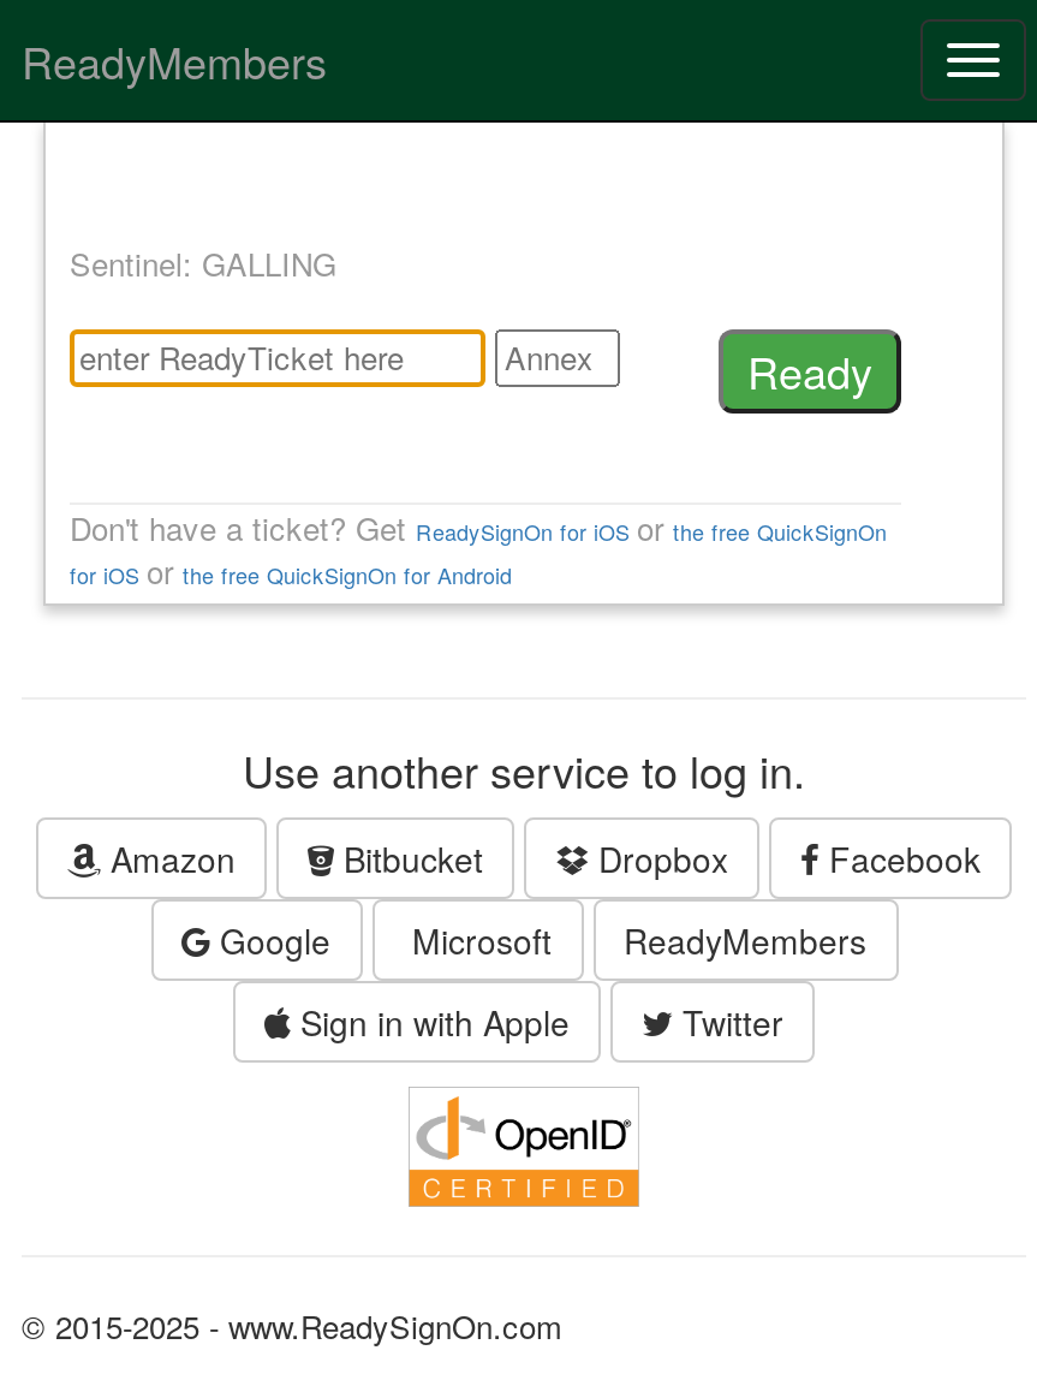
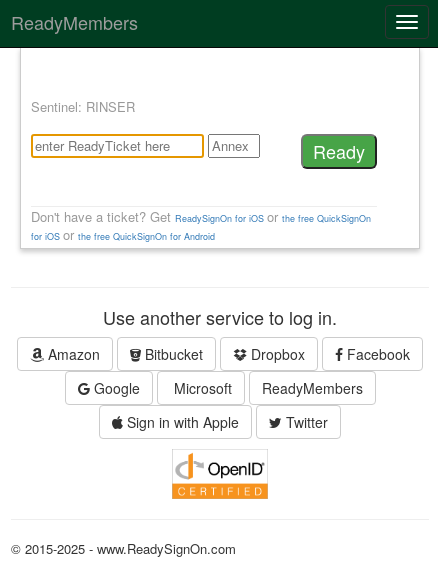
[70,240,336,286] Sentinel: GALLING -> [31,97,135,116] Sentinel: RINSER

